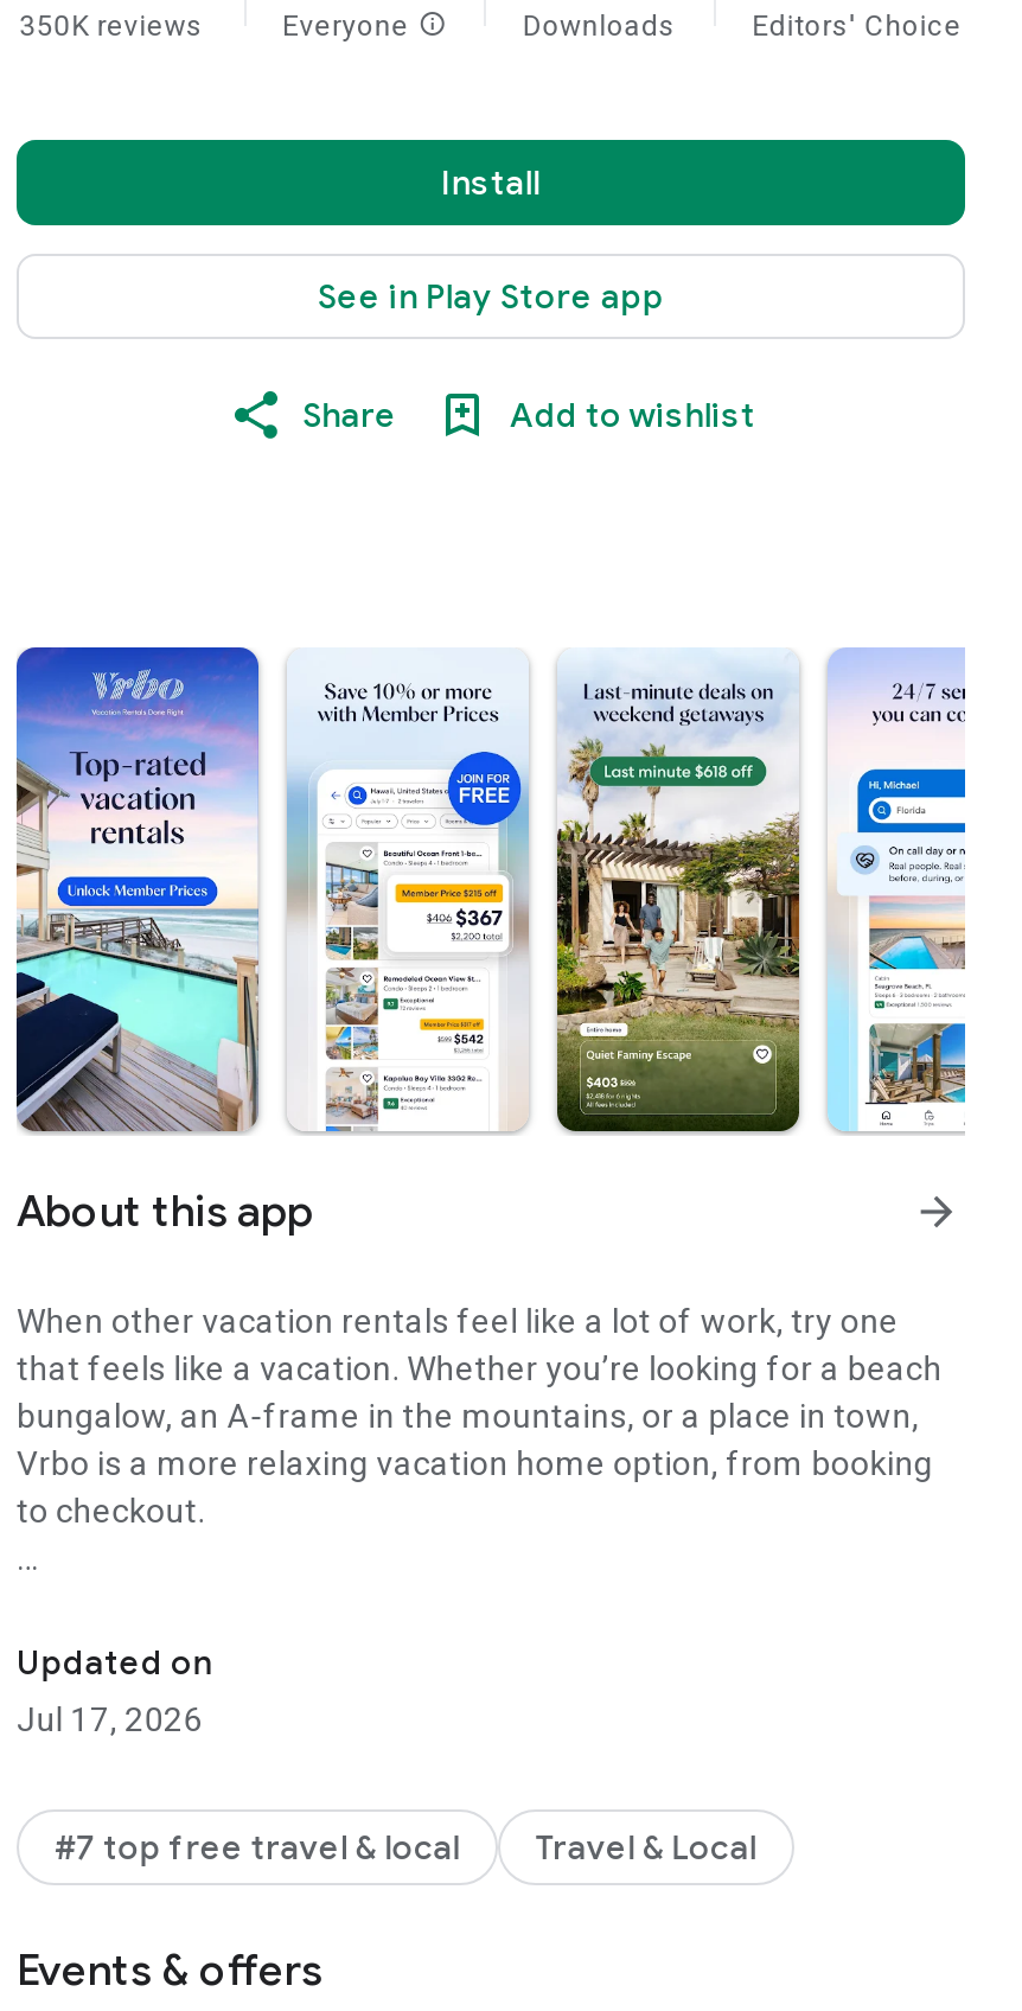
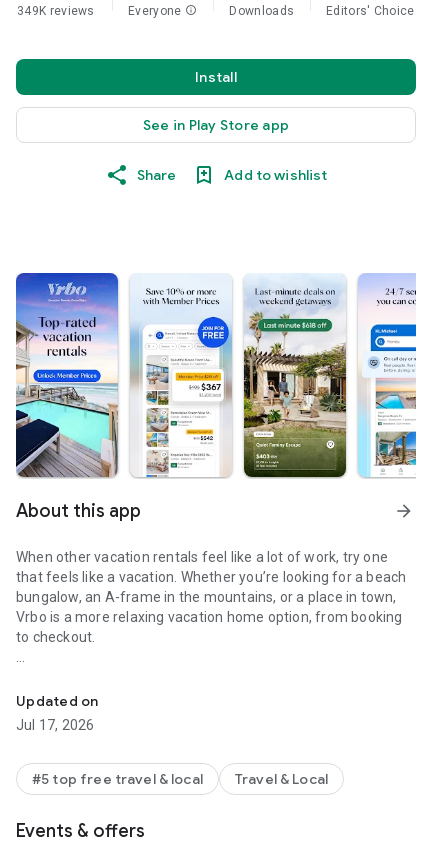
[19,9,203,43] 350K reviews -> [17,4,95,18] 349K reviews
[55,1826,460,1869] #7 top free travel & local -> [32,770,203,788] #5 top free travel & local

